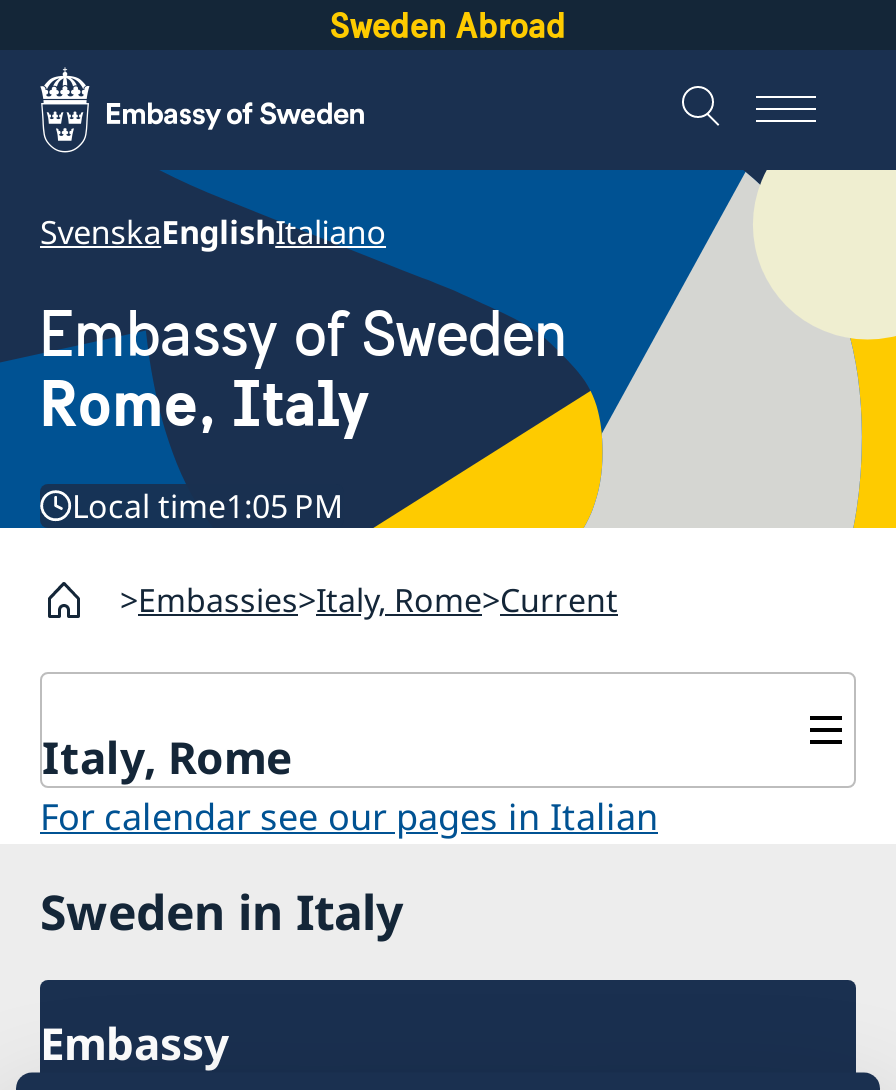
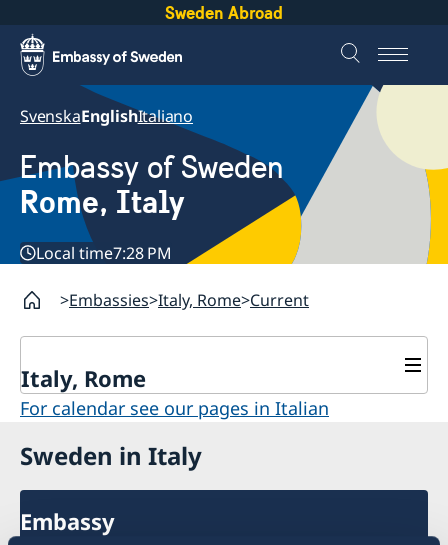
[72,485,344,529] Local time1:05 PM -> [36,242,172,264] Local time7:28 PM

